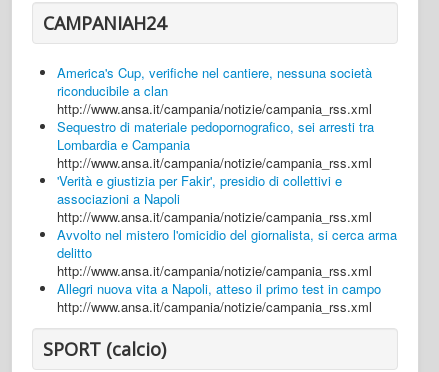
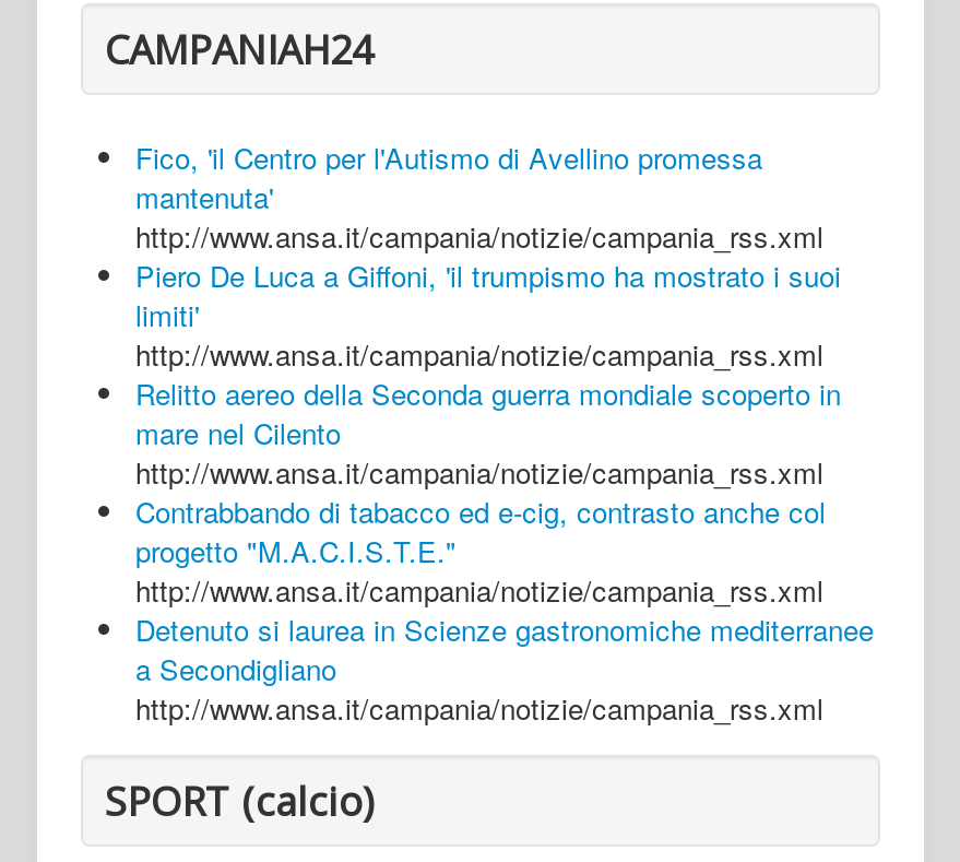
[57,63,372,100] America's Cup, verifiche nel cantiere, nessuna società | riconducibile a clan -> [135,136,762,217] Fico, 'il Centro per l'Autismo di Avellino promessa | mantenuta'
[57,117,374,154] Sequestro di materiale pedopornografico, sei arresti tra | Lombardia e Campania -> [135,254,841,335] Piero De Luca a Giffoni, 'il trumpismo ha mostrato i suoi | limiti'
[57,171,342,208] 'Verità e giustizia per Fakir', presidio di collettivi e | associazioni a Napoli -> [135,372,841,453] Relitto aereo della Seconda guerra mondiale scoperto in | mare nel Cilento
[57,225,397,262] Avvolto nel mistero l'omicidio del giornalista, si cerca arma | delitto -> [135,490,826,571] Contrabbando di tabacco ed e-cig, contrasto anche col | progetto "M.A.C.I.S.T.E."
[57,279,381,298] Allegri nuova vita a Napoli, atteso il primo test in campo -> [135,608,874,689] Detenuto si laurea in Scienze gastronomiche mediterranee | a Secondigliano

